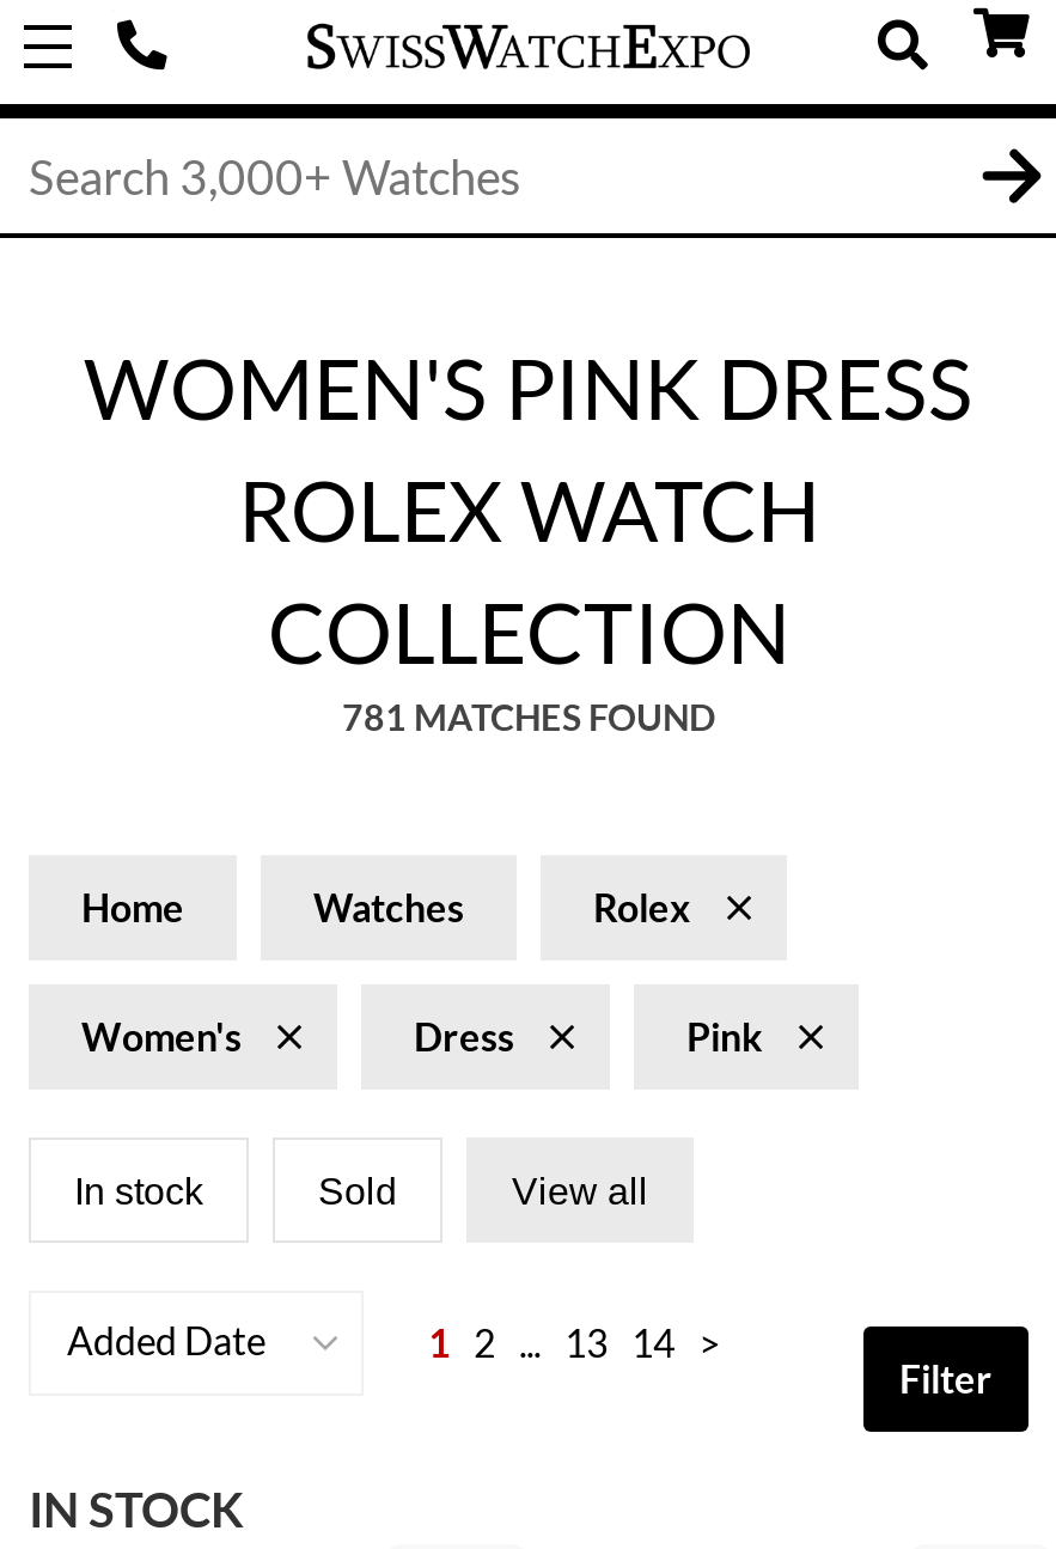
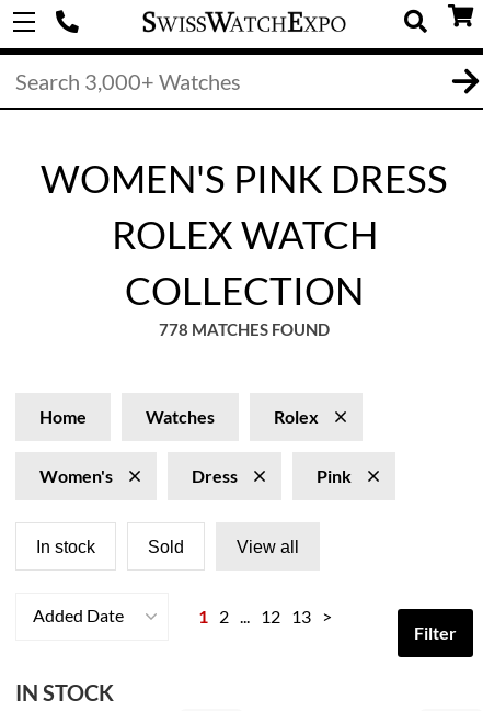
[342,695,715,738] 781 MATCHES FOUND -> [159,319,330,339] 778 MATCHES FOUND
[428,1319,720,1365] 1 2 ... 13 14 > -> [198,606,332,627] 1 2 ... 12 13 >

